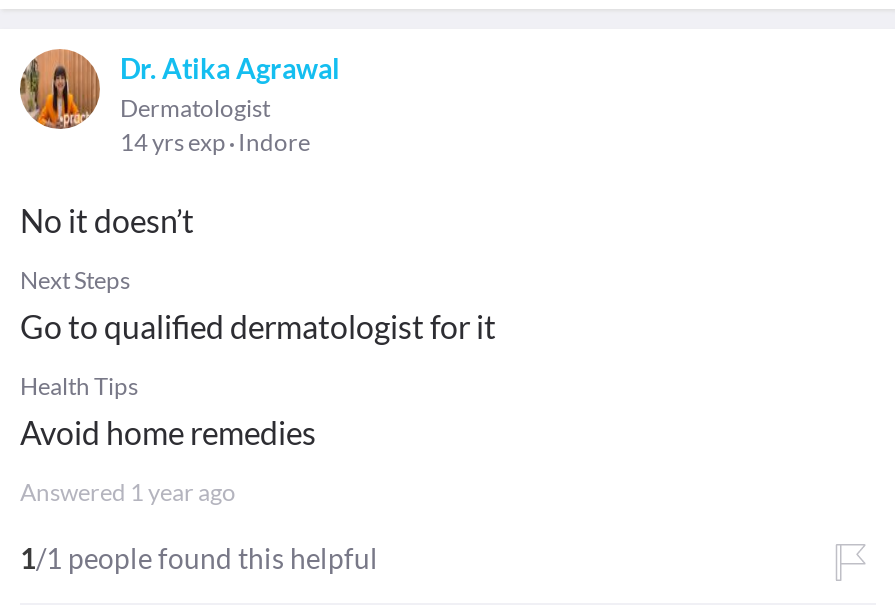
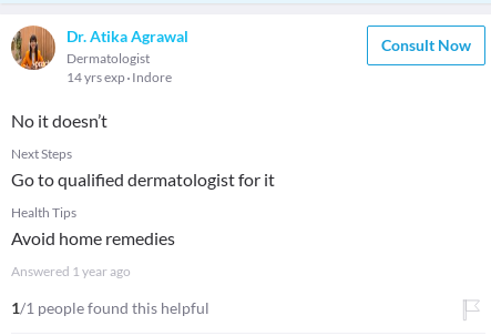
none -> [381,35,471,54] Consult Now

